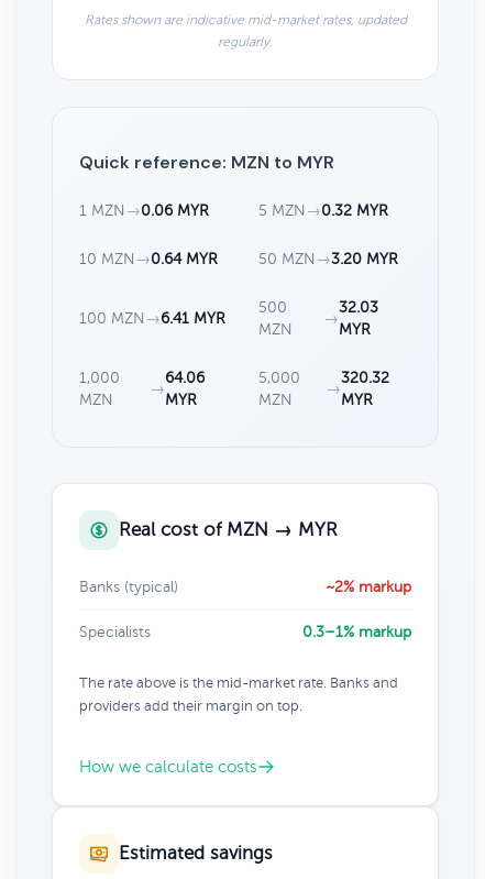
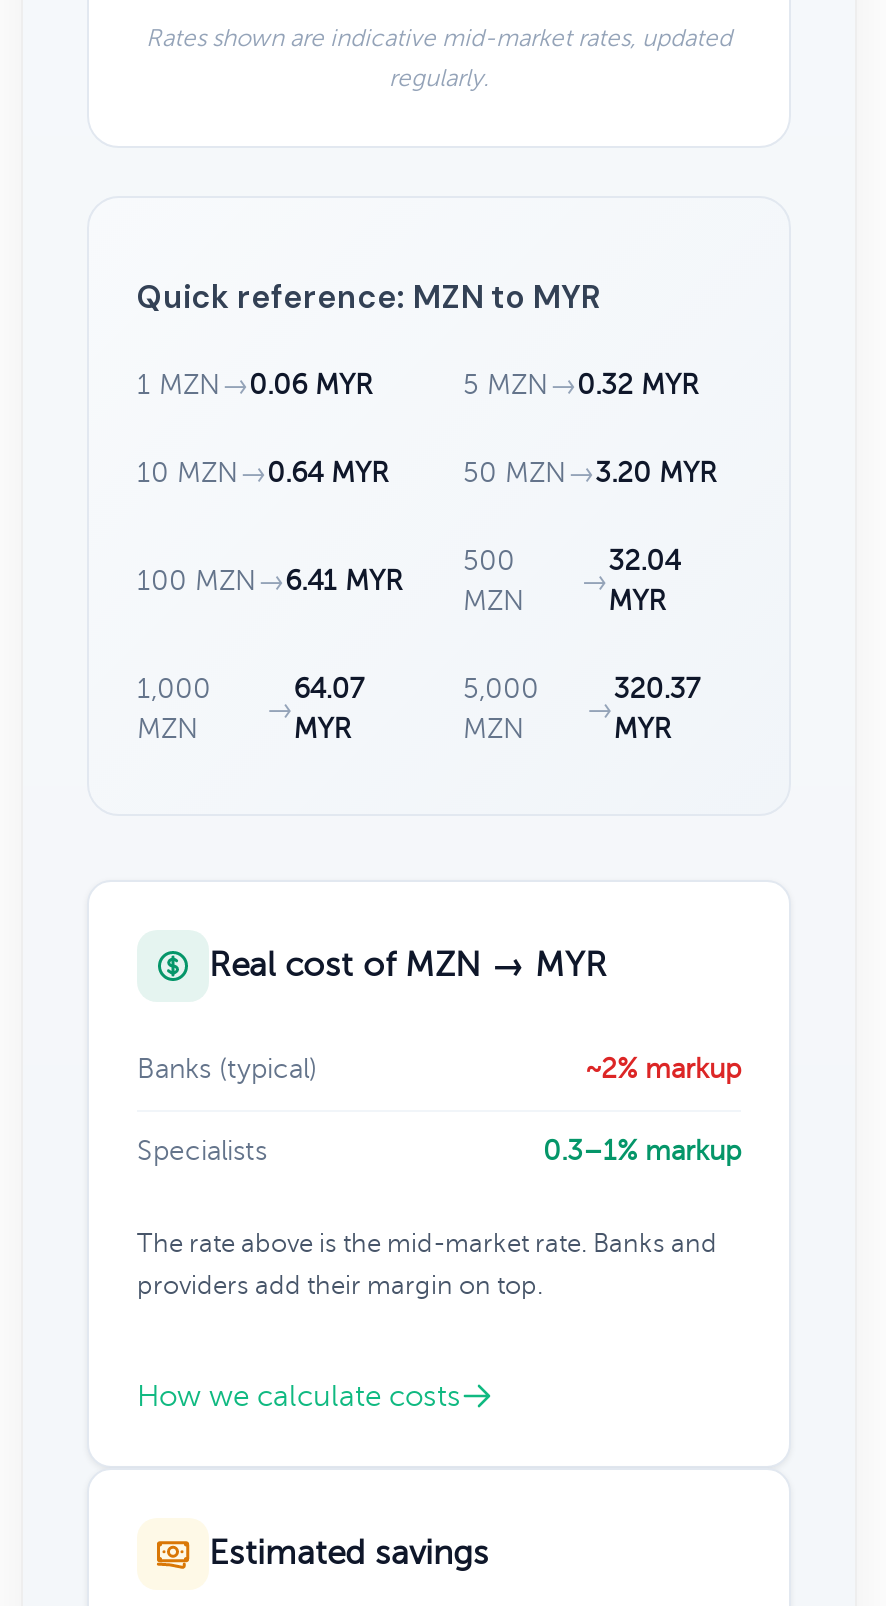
[338,299,378,315] 32.03 -> [608,545,680,575] 32.04
[165,369,204,386] 64.06 -> [294,673,364,703] 64.07
[341,369,389,386] 320.32 -> [613,673,699,703] 320.37

